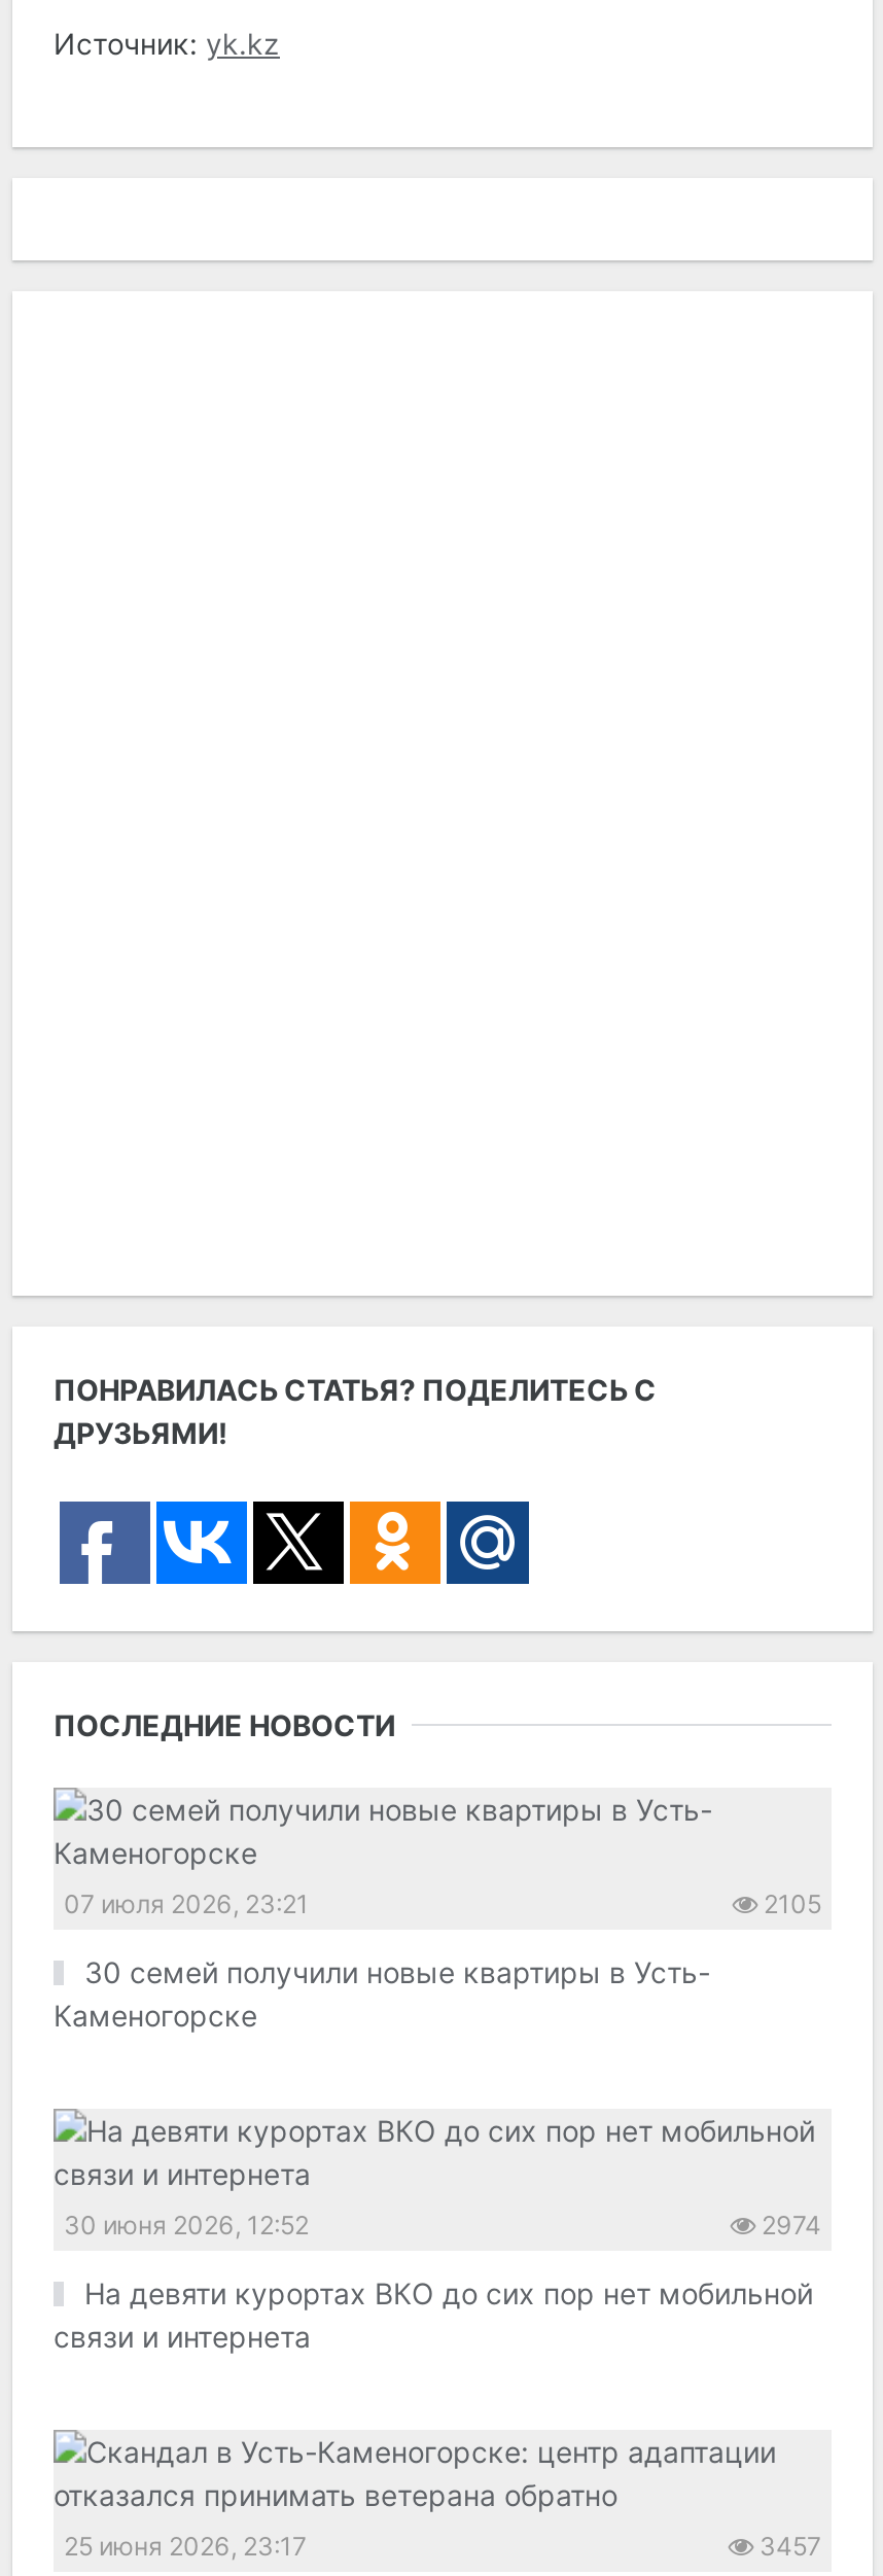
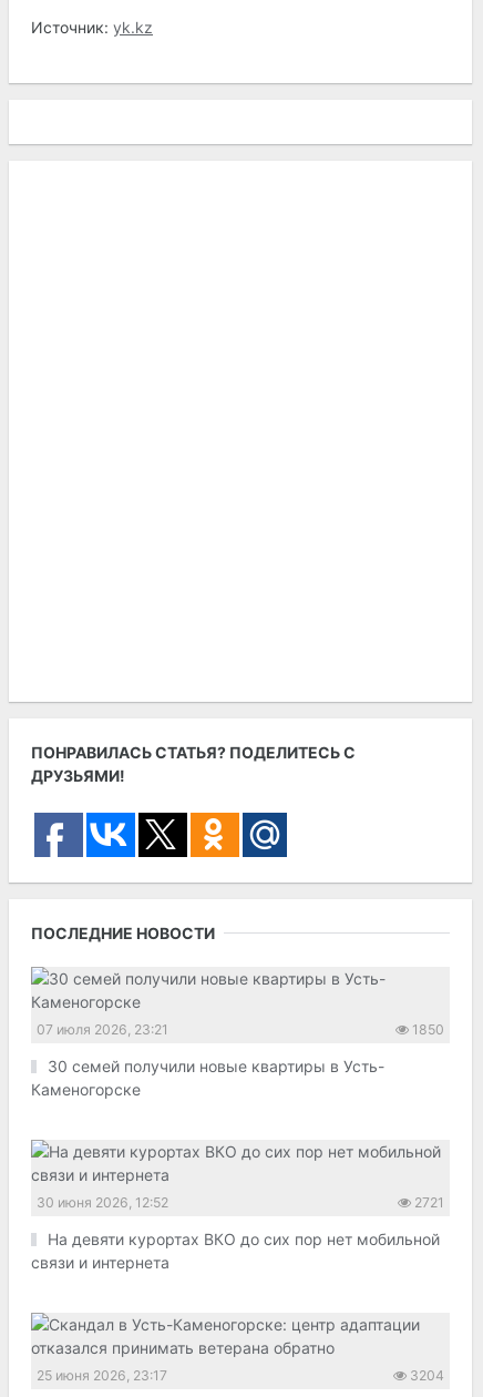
[757,1889,821,1920] 2105 -> [409,1021,444,1038] 1850
[755,2210,821,2241] 2974 -> [411,1194,444,1211] 2721
[753,2531,821,2562] 3457 -> [407,1367,444,1384] 3204

